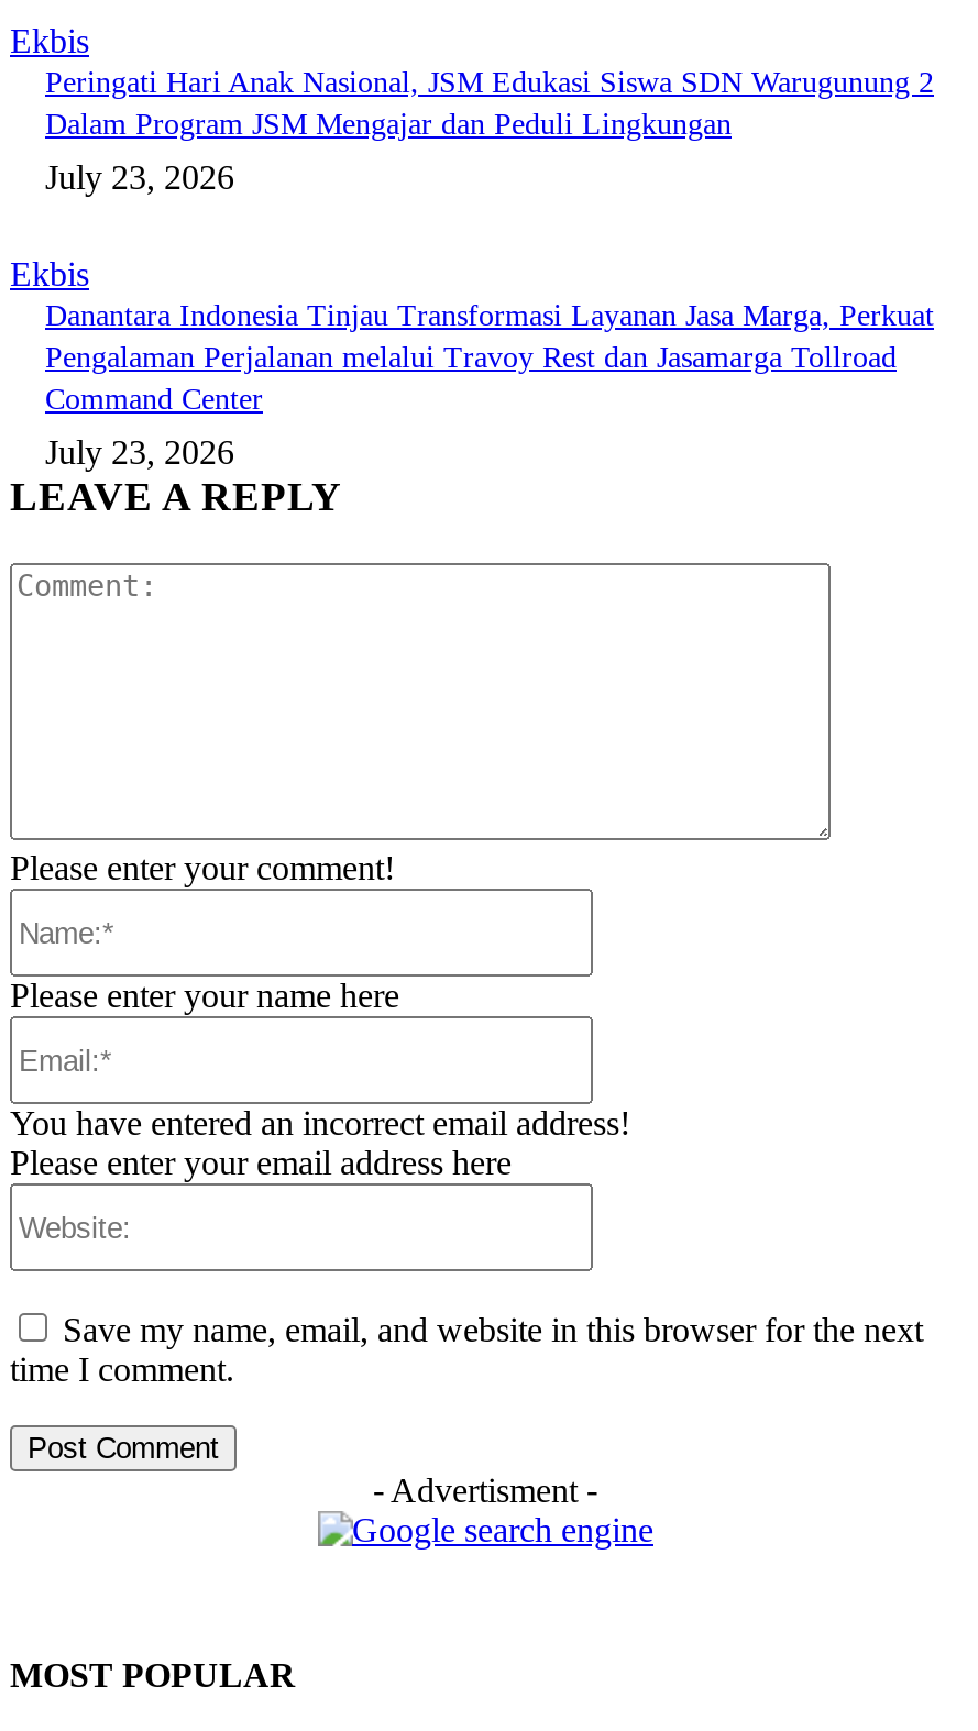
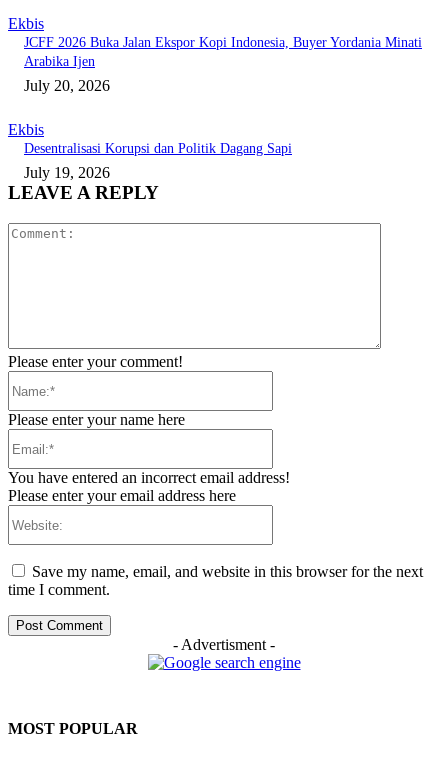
[45,67,934,142] Peringati Hari Anak Nasional, JSM Edukasi Siswa SDN Warugunung 2 | Dalam Program JSM Mengajar dan Peduli Lingkungan -> [24,35,422,69] JCFF 2026 Buka Jalan Ekspor Kopi Indonesia, Buyer Yordania Minati | Arabika Ijen
[45,159,234,197] July 23, 2026 -> [24,77,110,94] July 20, 2026
[45,300,934,417] Danantara Indonesia Tinjau Transformasi Layanan Jasa Marga, Perkuat | Pengalaman Perjalanan melalui Travoy Rest dan Jasamarga Tollroad | Command Center -> [24,141,292,156] Desentralisasi Korupsi dan Politik Dagang Sapi
[45,434,234,472] July 23, 2026 -> [24,164,110,181] July 19, 2026

